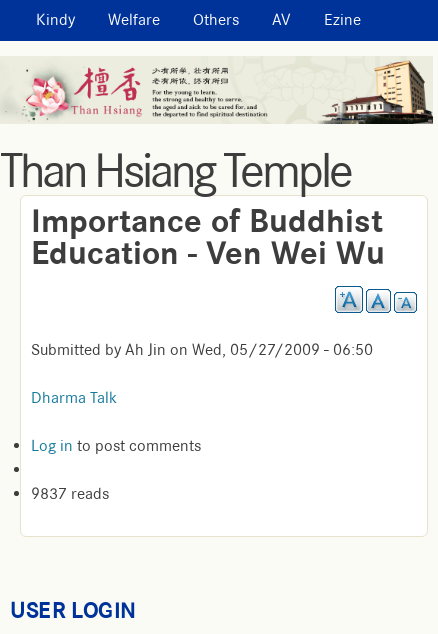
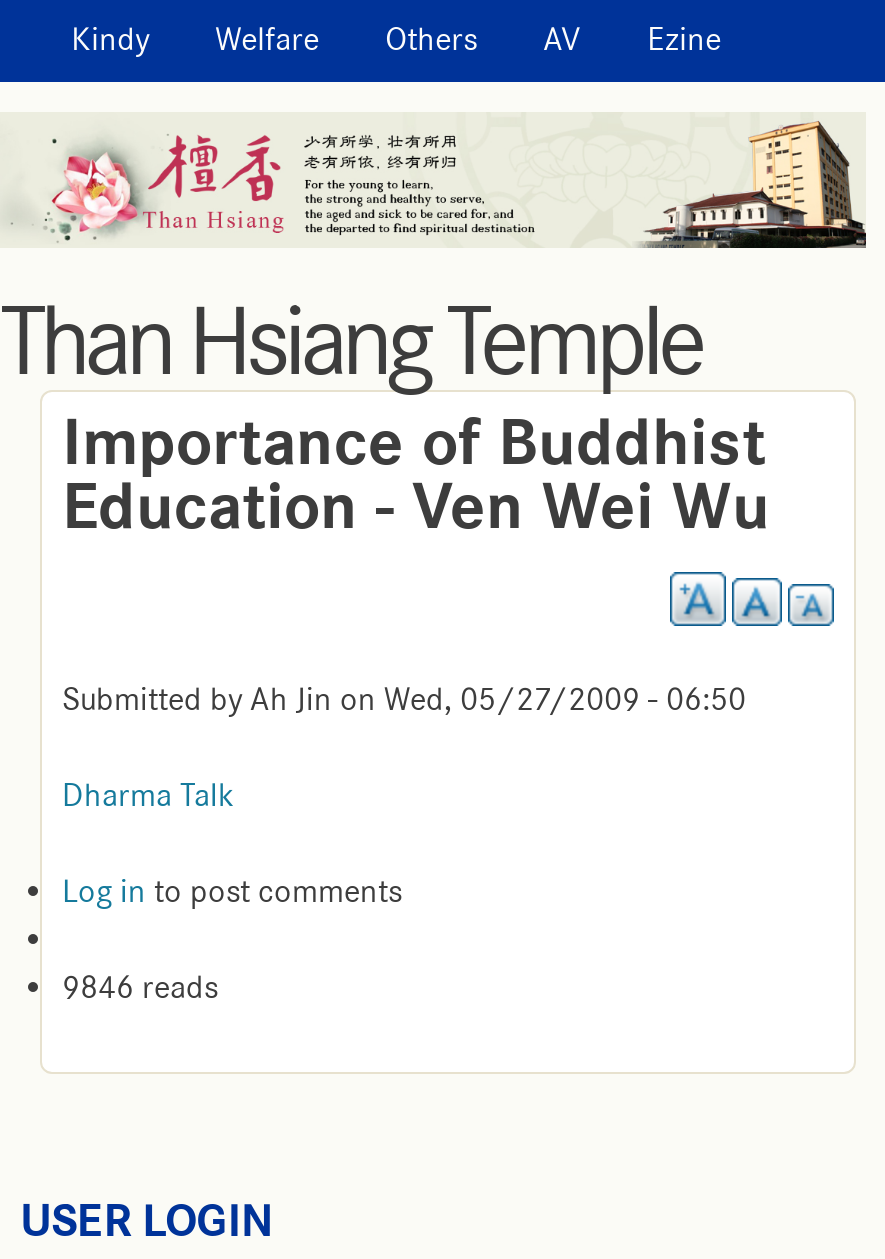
[31,484,109,504] 9837 reads -> [62,968,218,1008] 9846 reads

